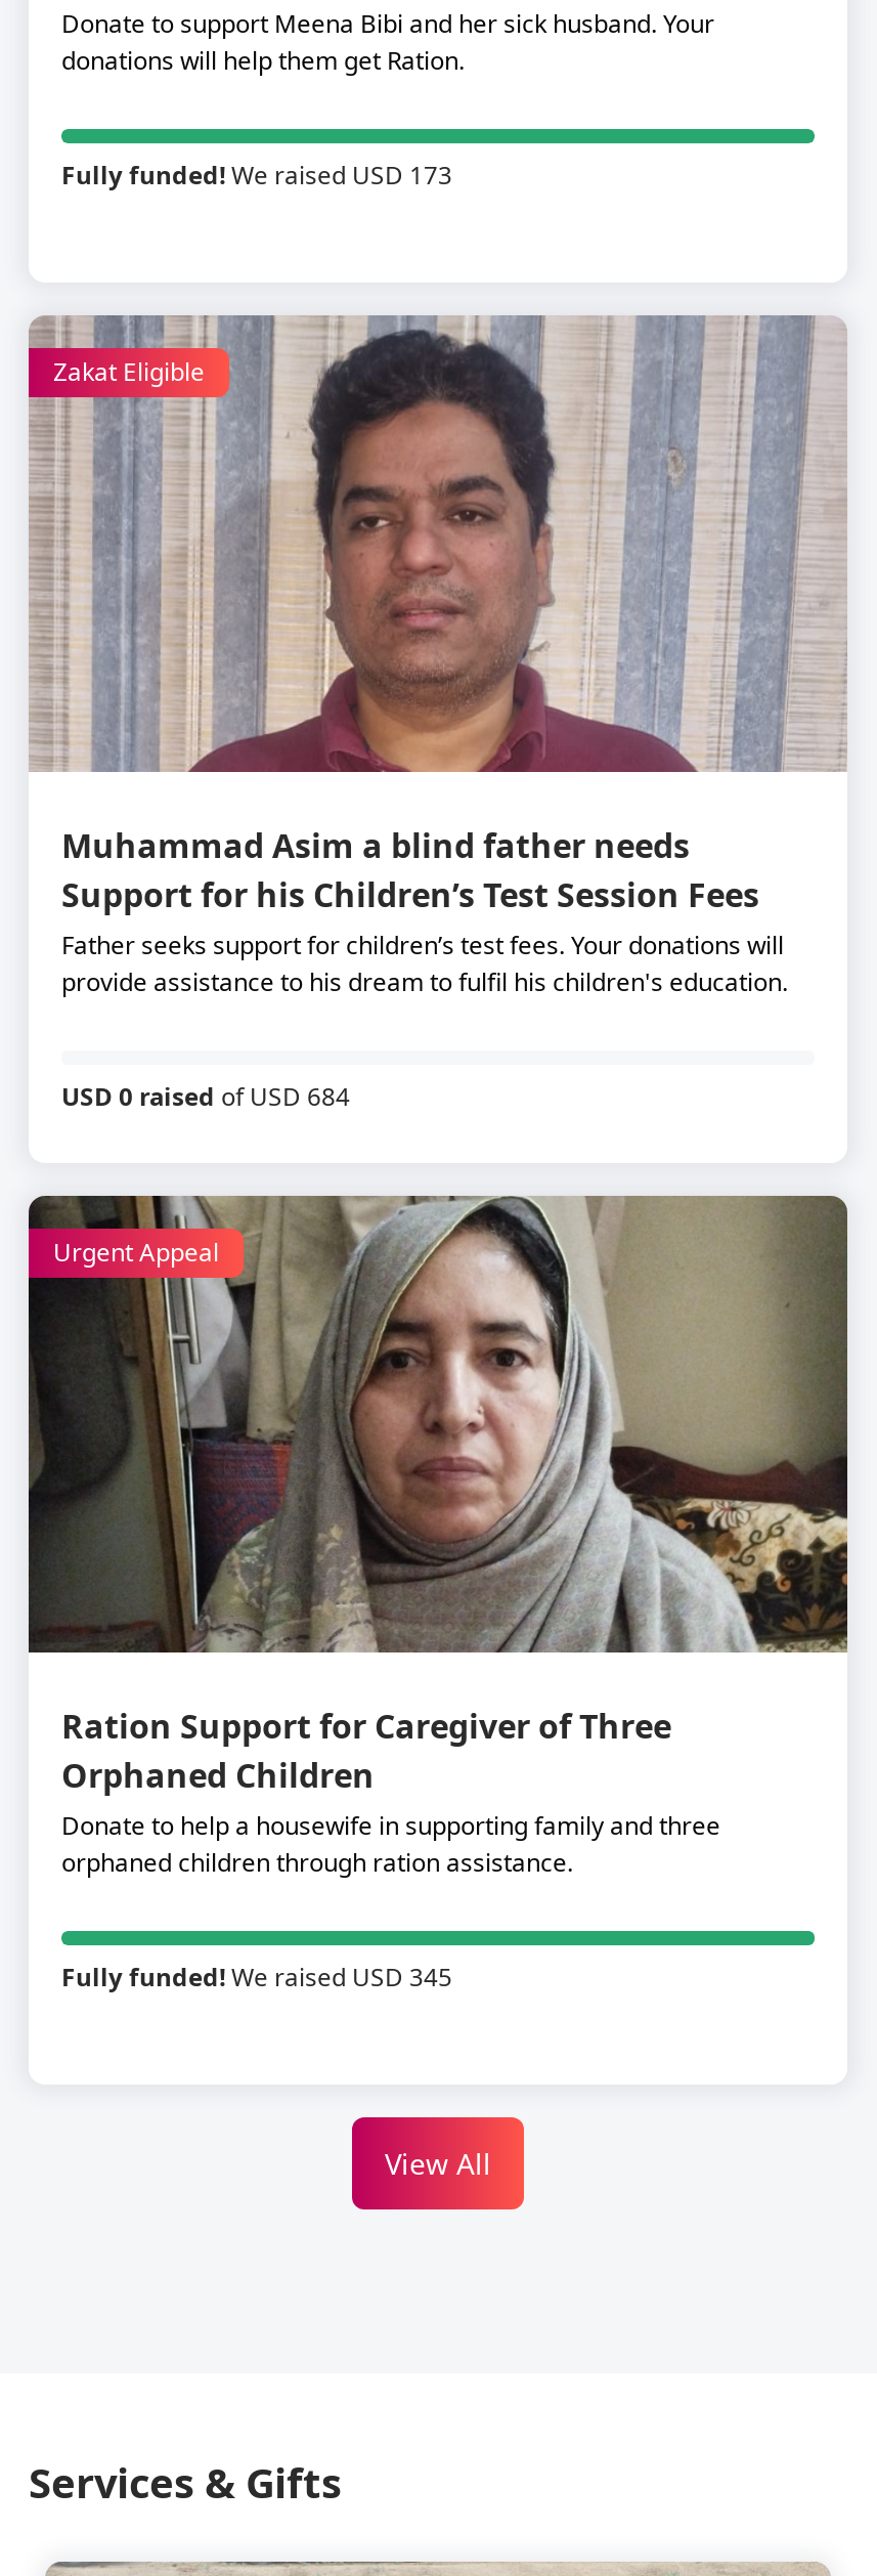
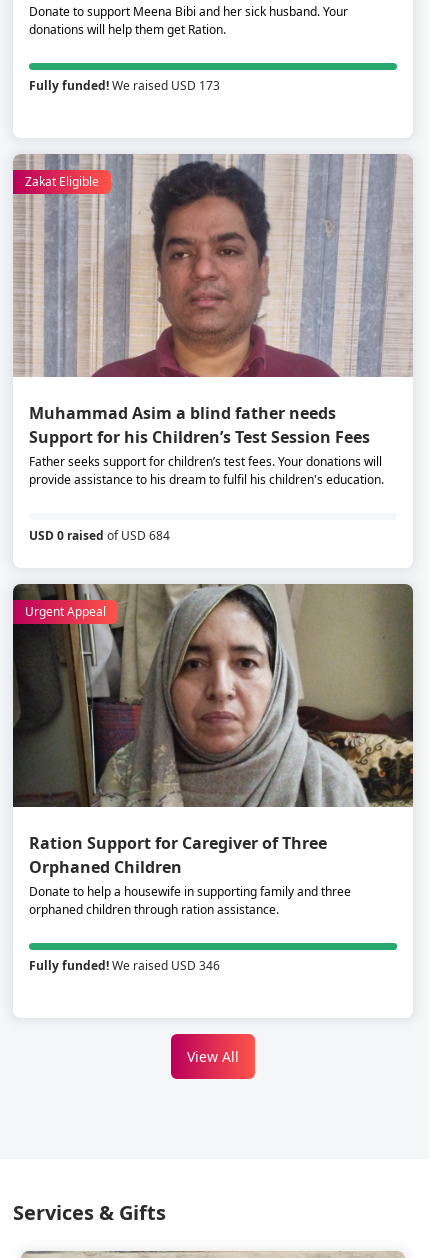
[61,1961,452,1995] Fully funded! We raised USD 345 -> [29,957,220,974] Fully funded! We raised USD 346

